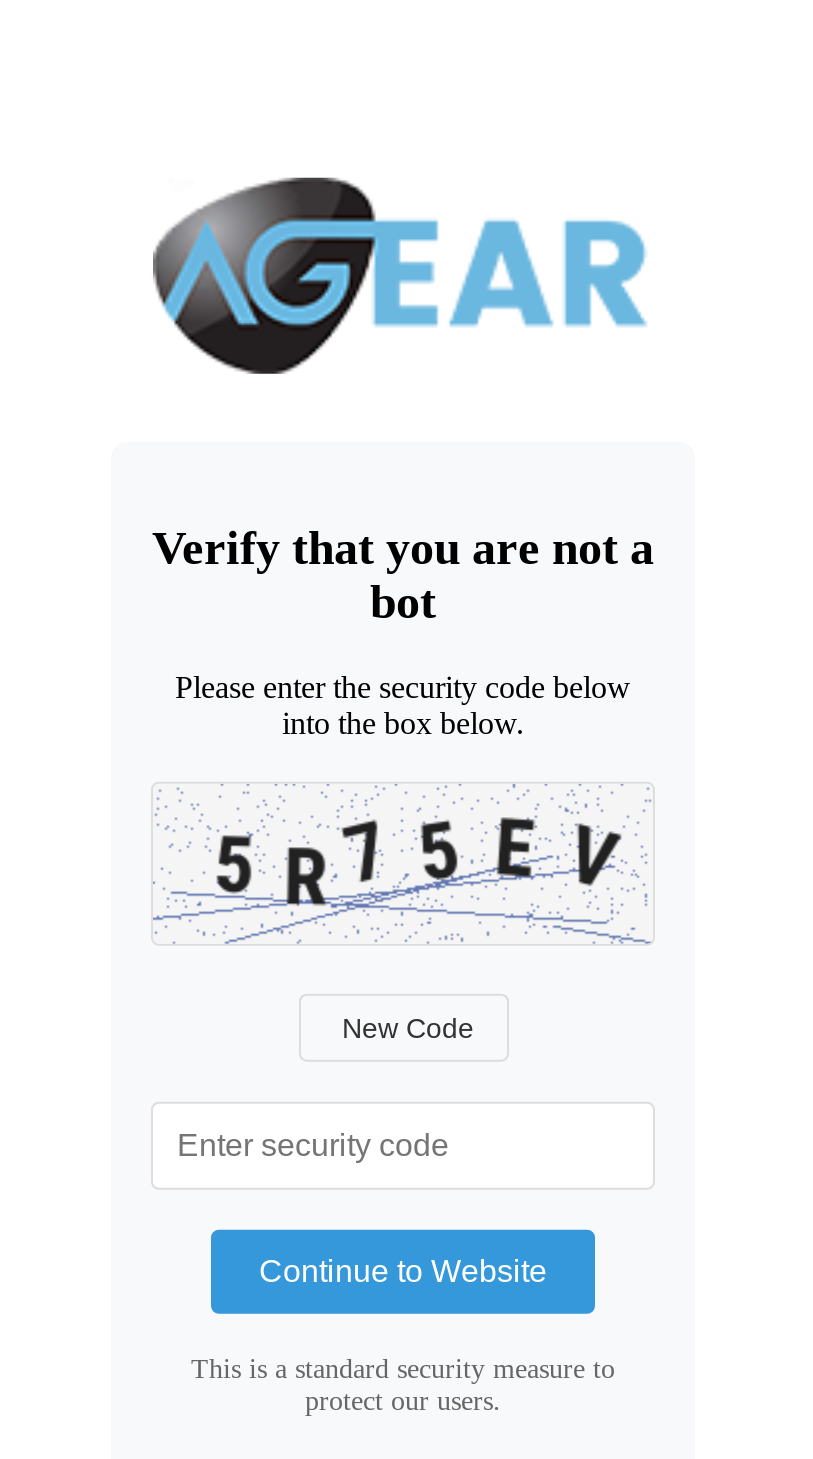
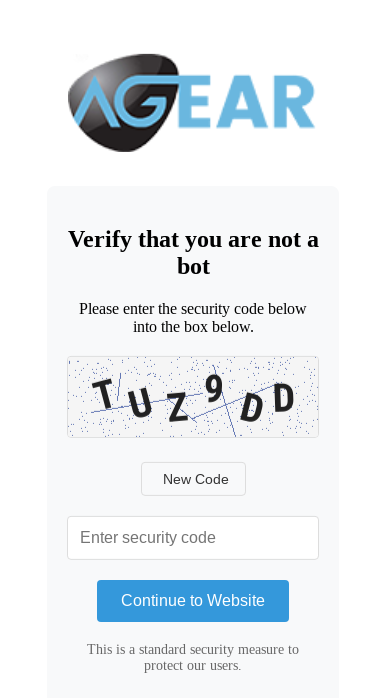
[155,808,651,944] [image] -> [69,360,313,437] [image]

